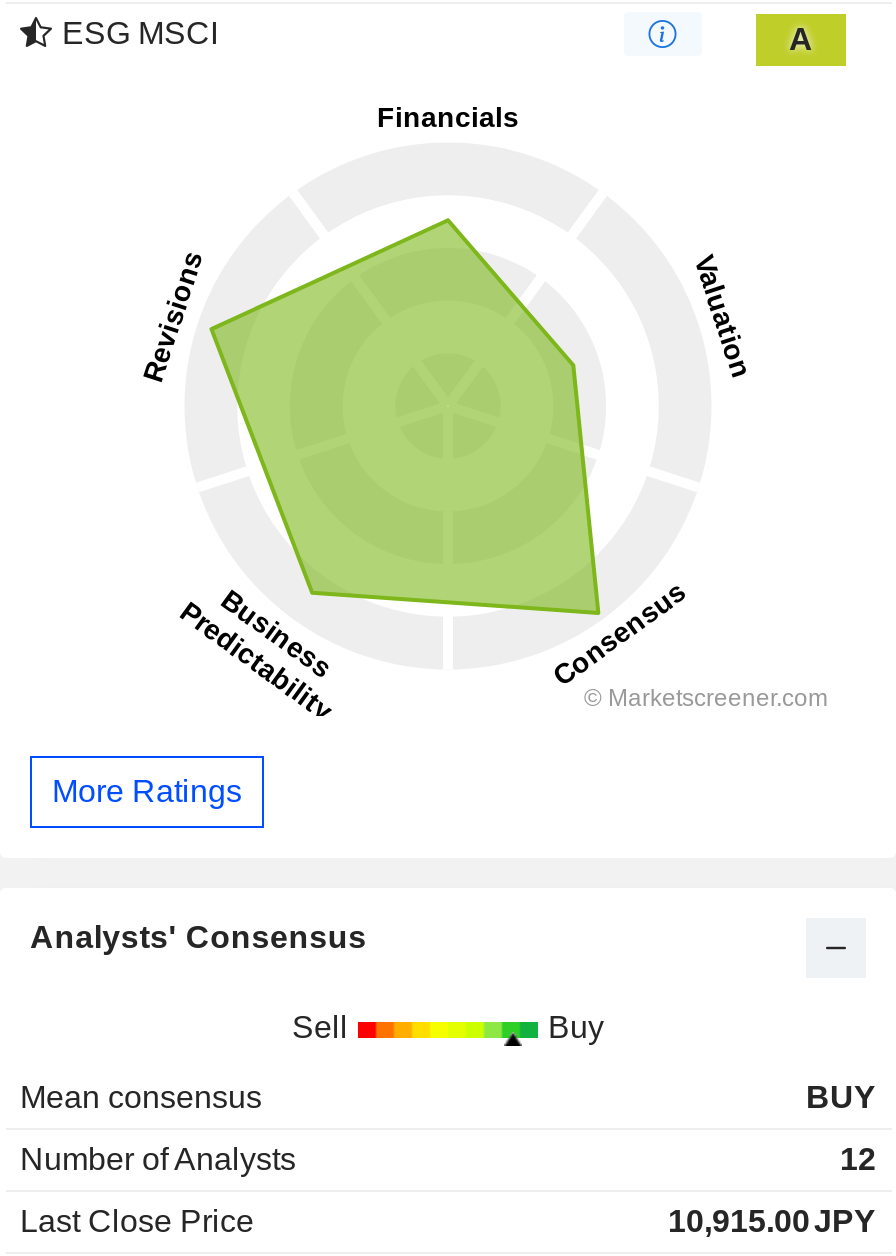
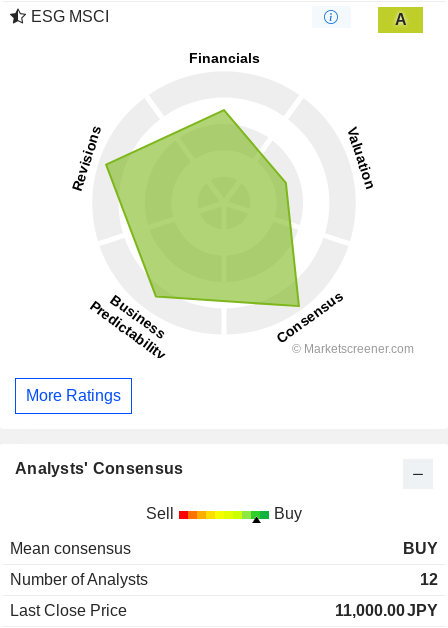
[668,1203,876,1237] 10,915.00 JPY -> [335,601,438,618] 11,000.00 JPY

